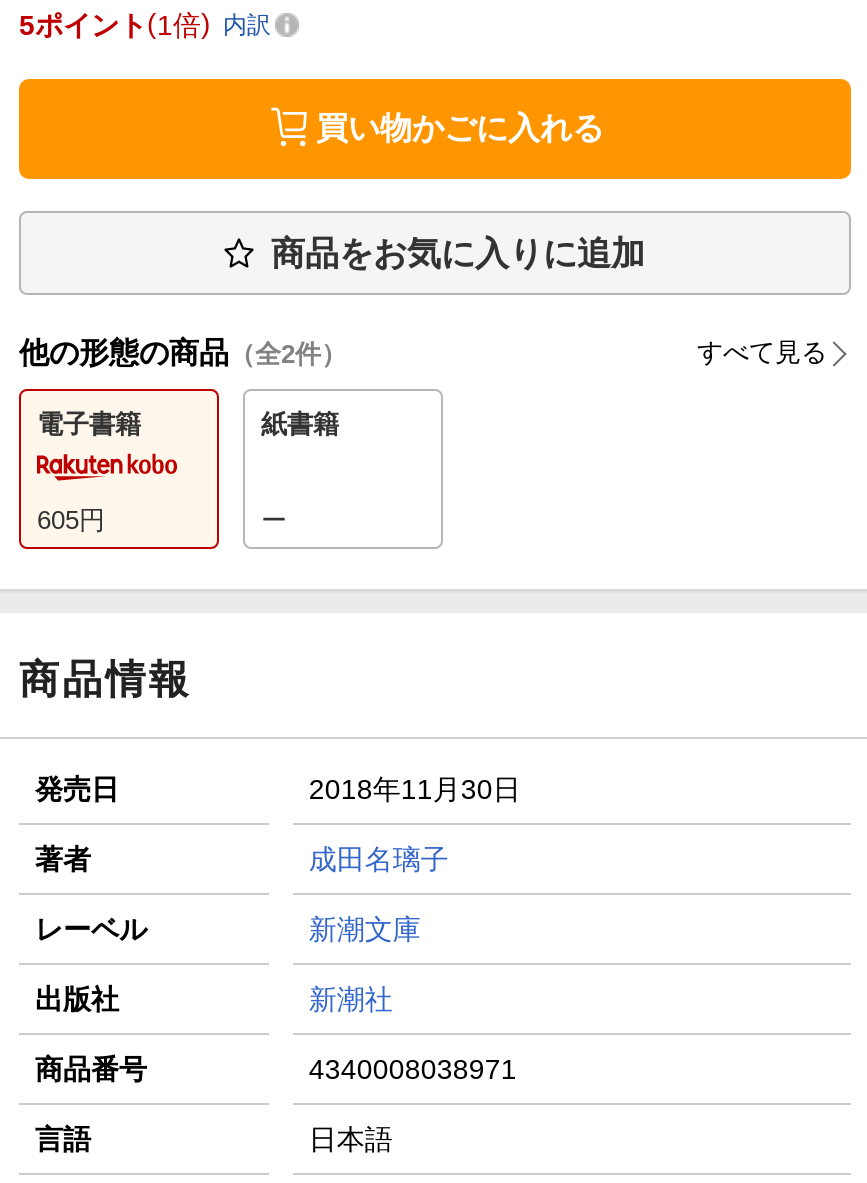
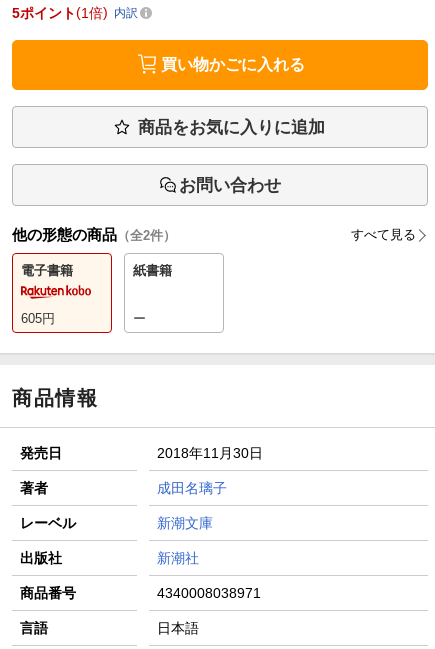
none -> [179,176,281,195] お問い合わせ

